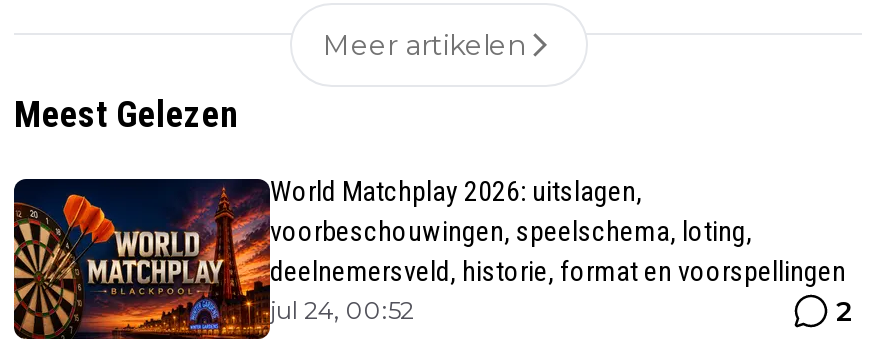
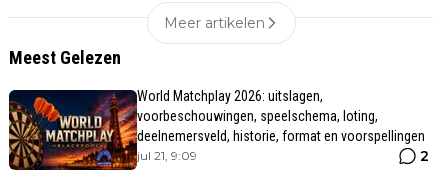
[270,296,414,326] jul 24, 00:52 -> [137,148,197,163] jul 21, 9:09

